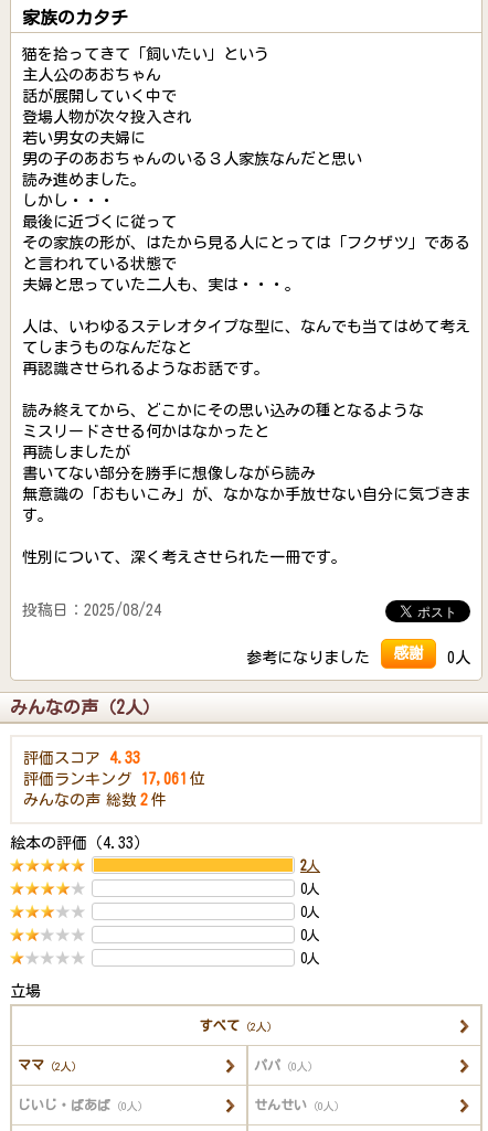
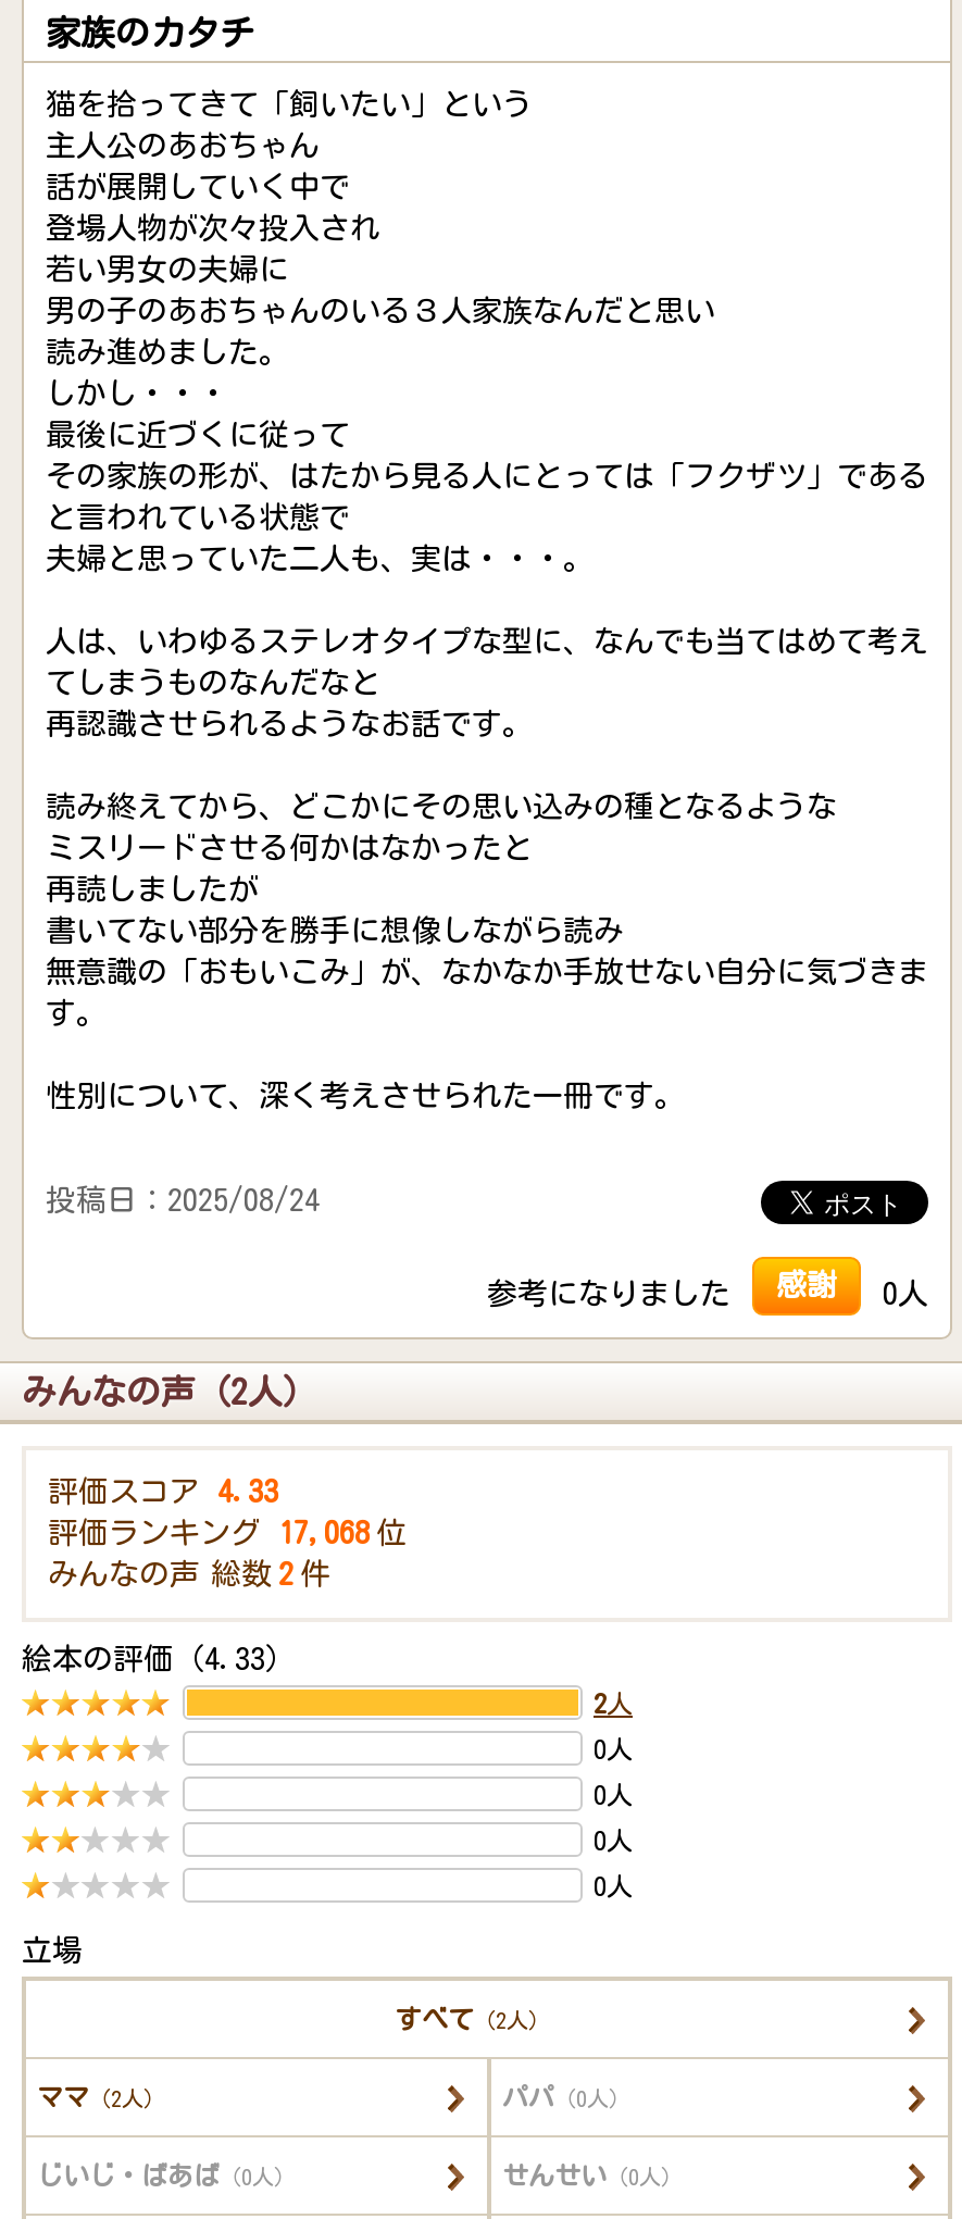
[23,771,205,787] 評価ランキング 17,061 位 -> [48,1518,407,1548] 評価ランキング 17,068 位

